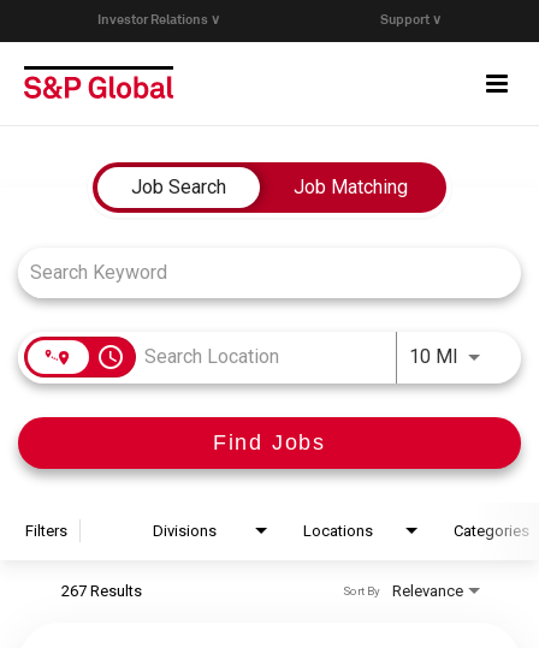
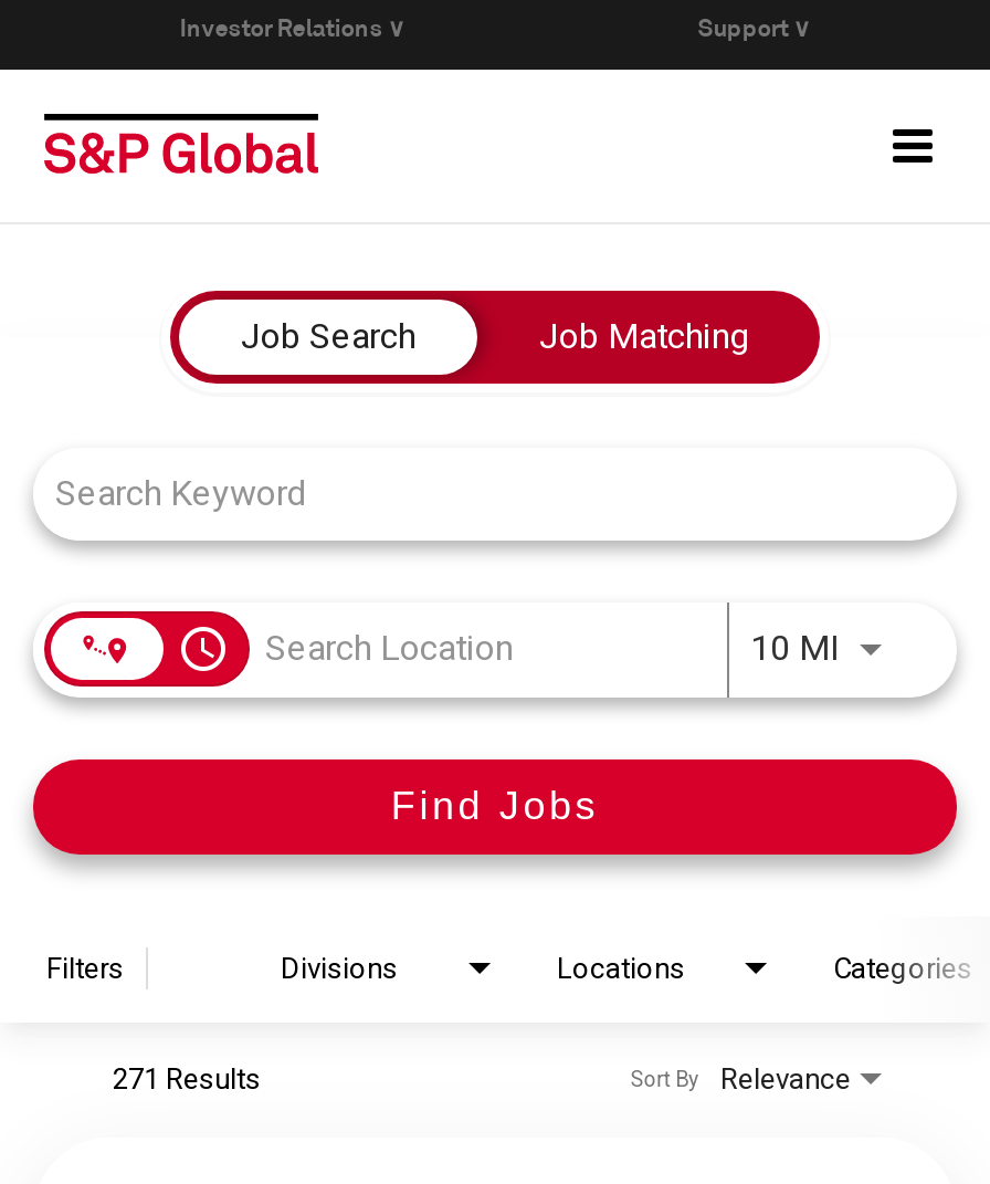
[61,582,142,600] 267 Results -> [113,1062,261,1095] 271 Results

